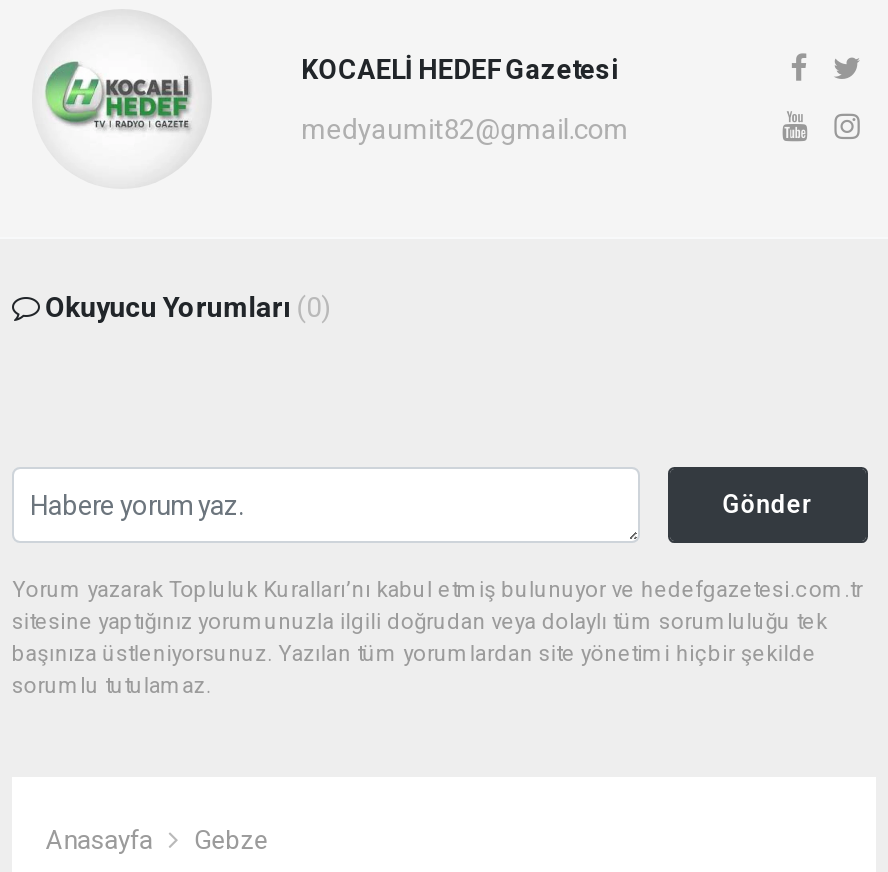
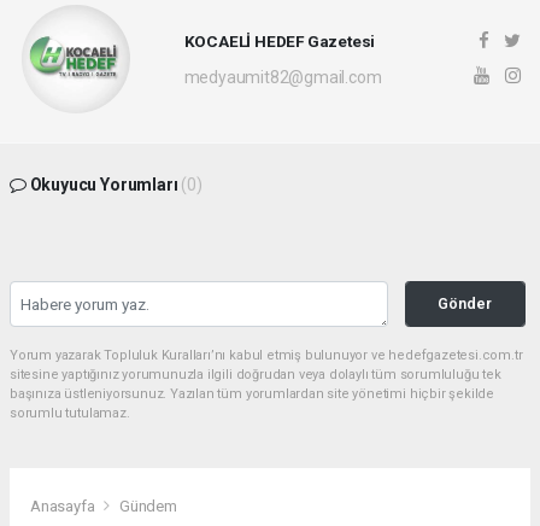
[194,825,268,855] Gebze -> [119,497,177,515] Gündem

